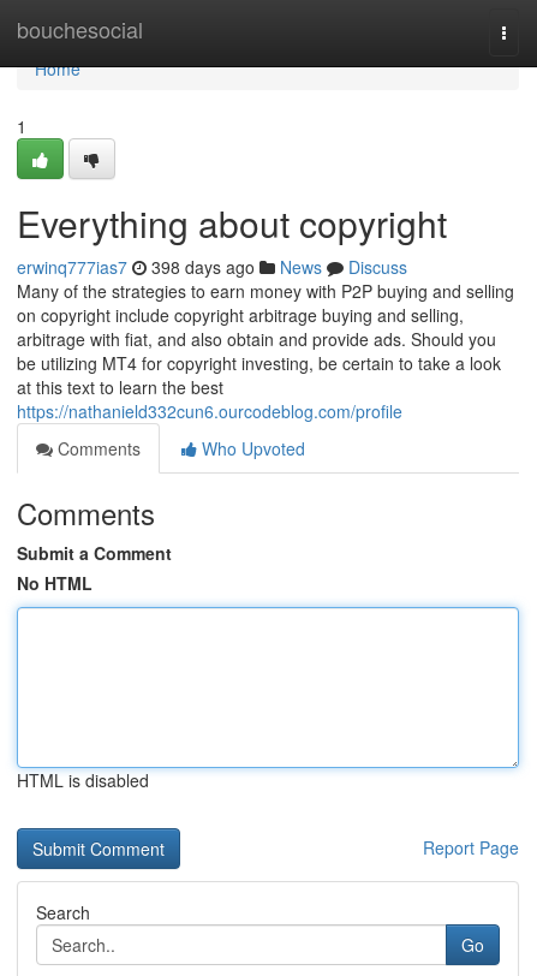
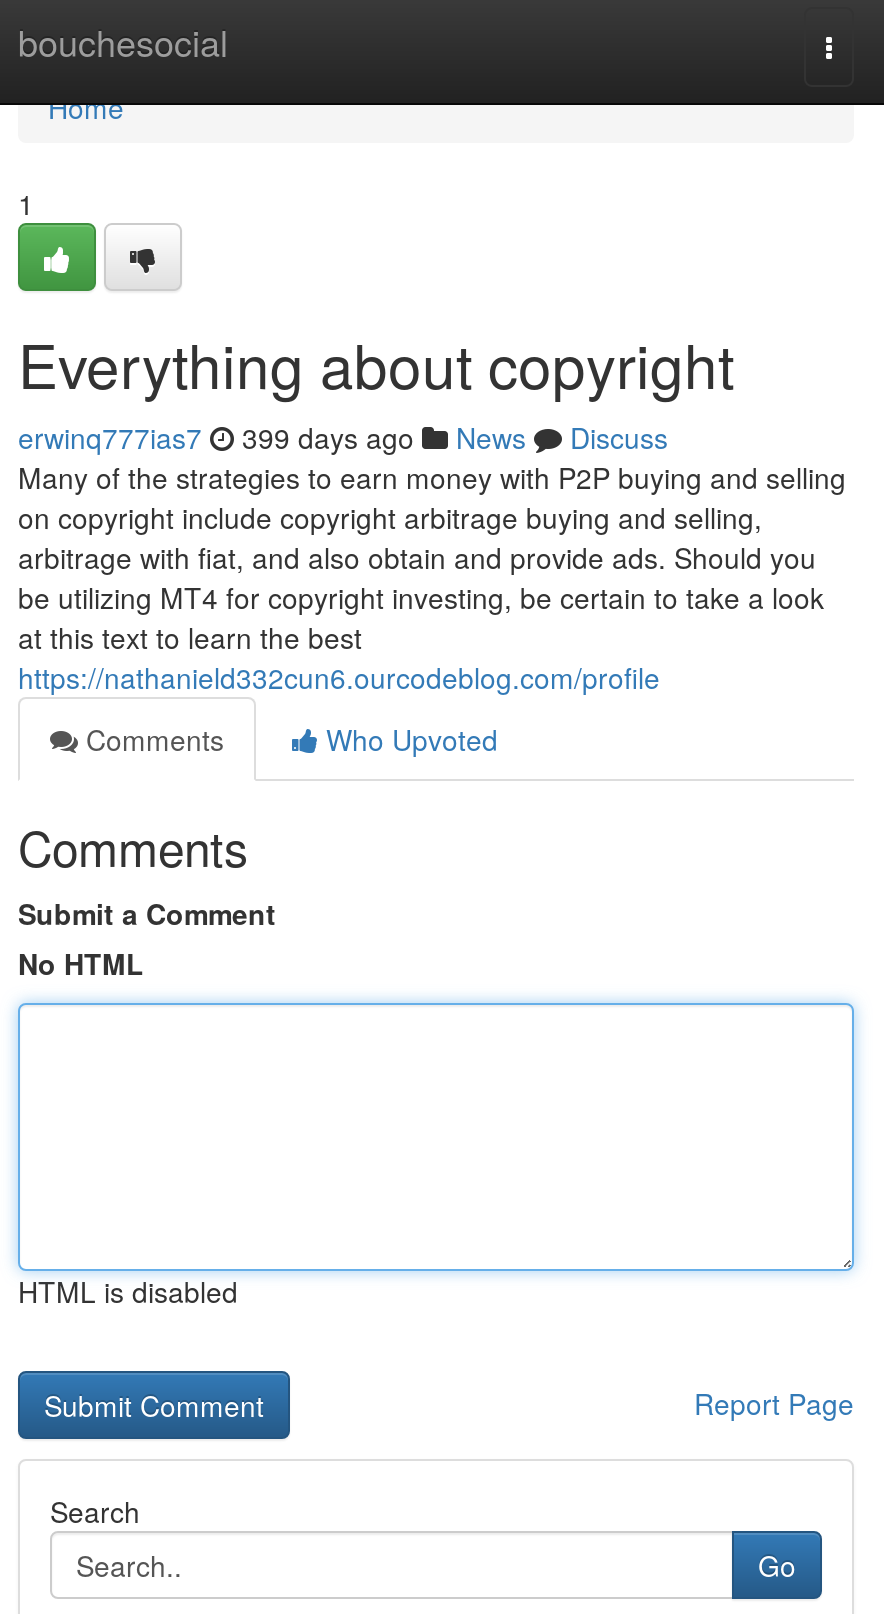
[17,255,407,279] erwinq777ias7 398 days ago News Discuss -> [18,417,668,457] erwinq777ias7 399 days ago News Discuss

